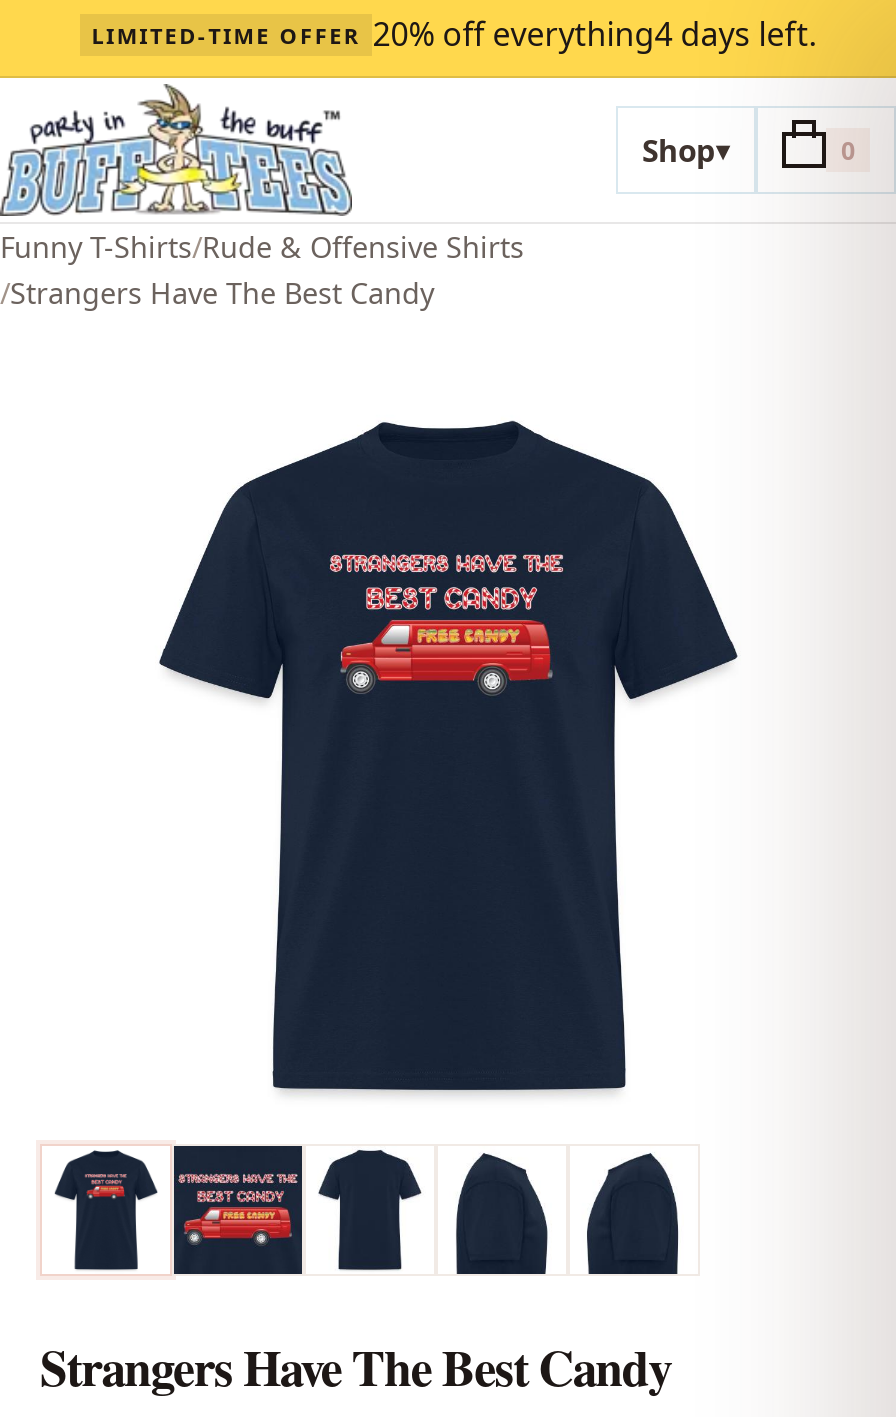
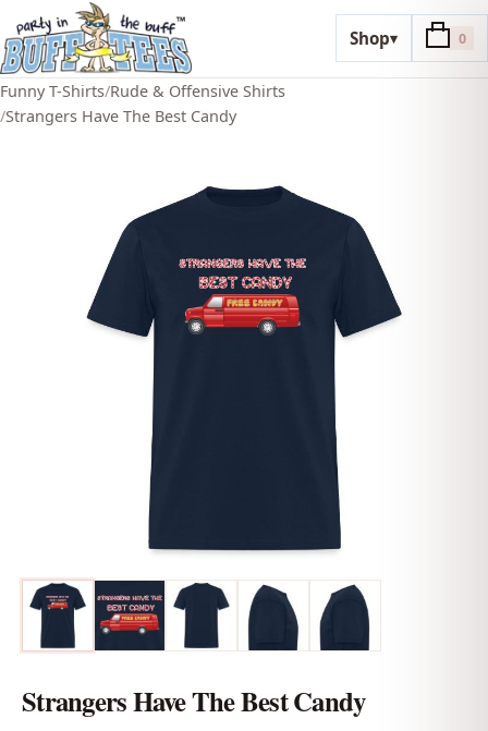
[91,11,816,55] LIMITED-TIME OFFER 20% off everything4 days left. -> none

